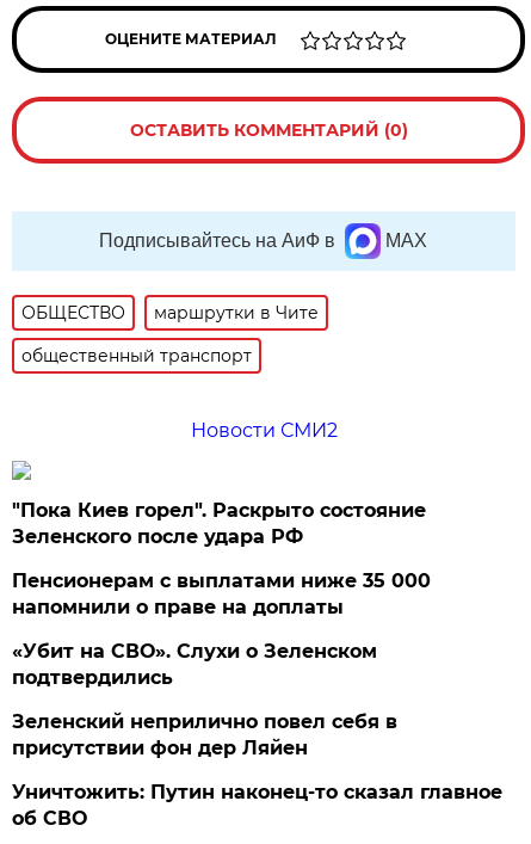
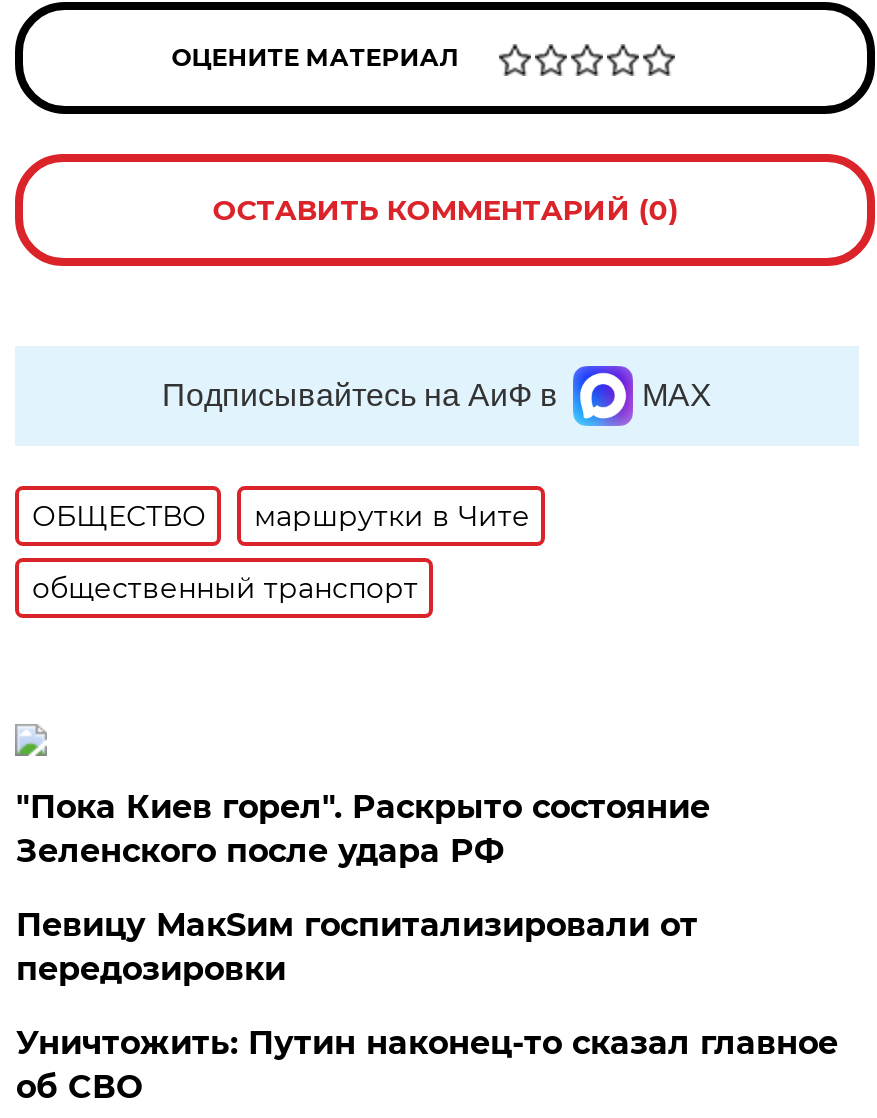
[191,419,337,442] Новости СМИ2 -> none
[12,569,431,759] Пенсионерам с выплатами ниже 35 000 | напомнили о праве на доплаты | «Убит на СВО». Слухи о Зеленском | подтвердились | Зеленский неприлично повел cебя в | присутствии фон дер Ляйен -> [16,906,698,988] Певицу МакSим госпитализировали от | передозировки

